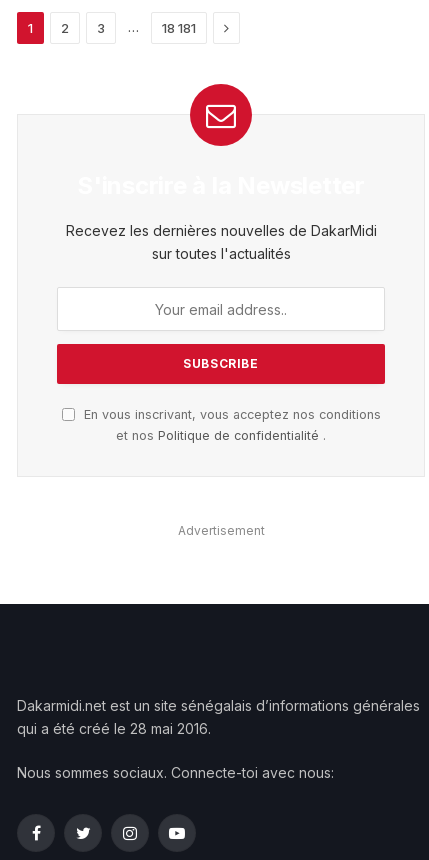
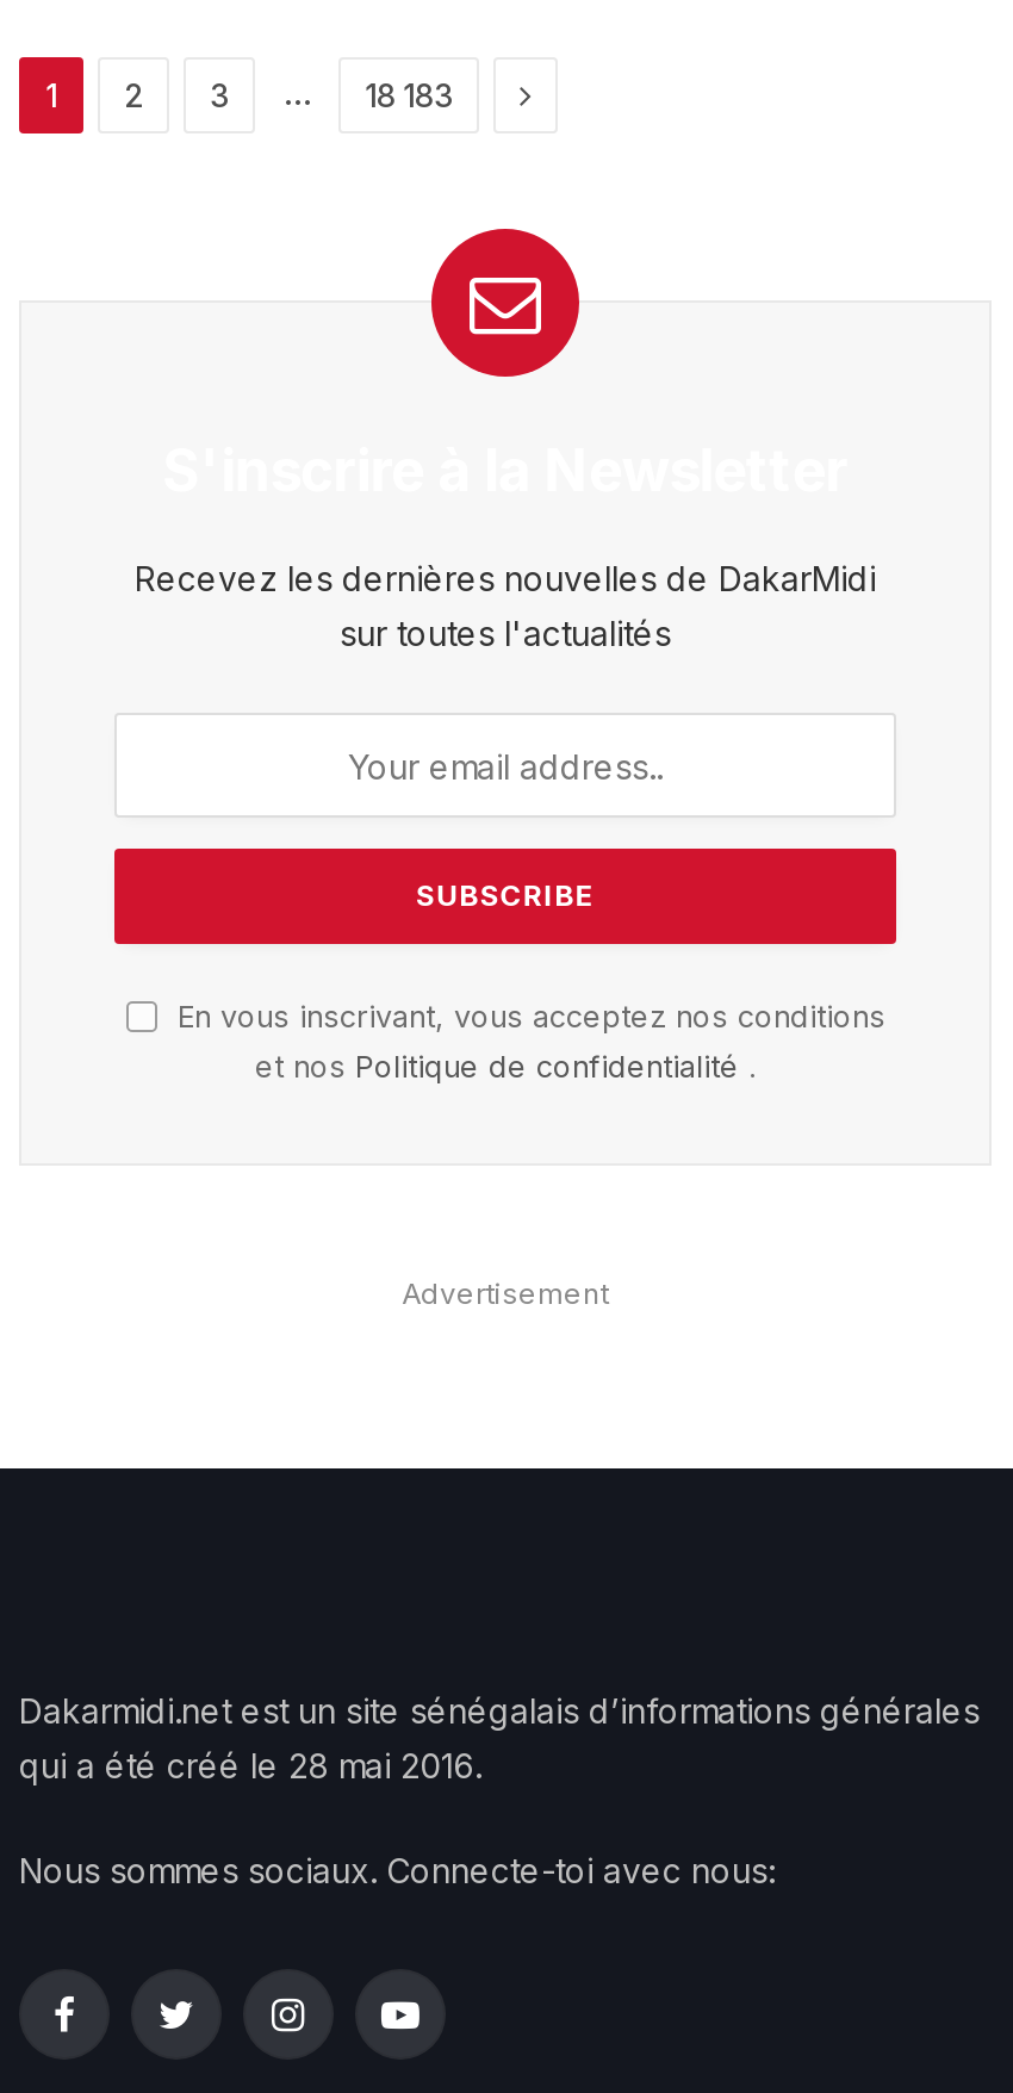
[162,20,196,36] 18 181 -> [365,77,453,115] 18 183

